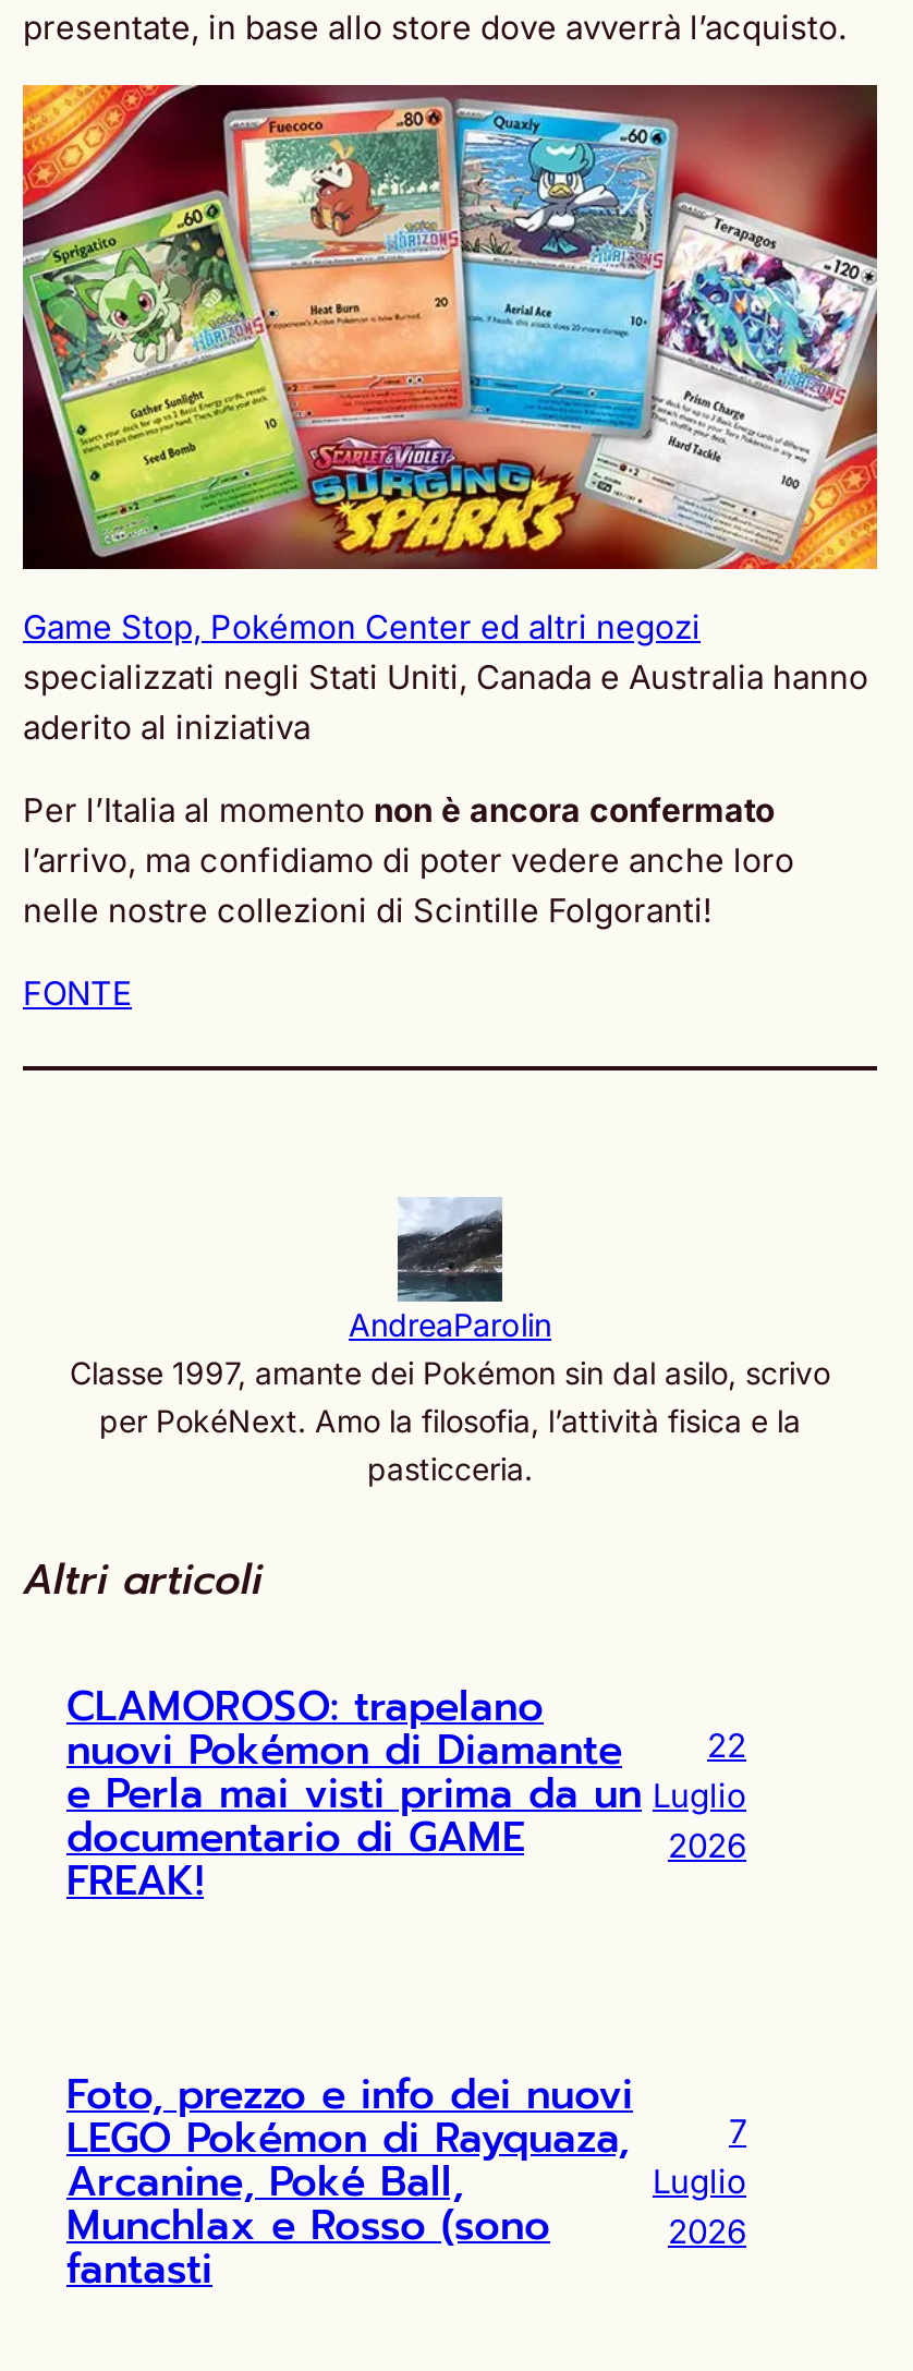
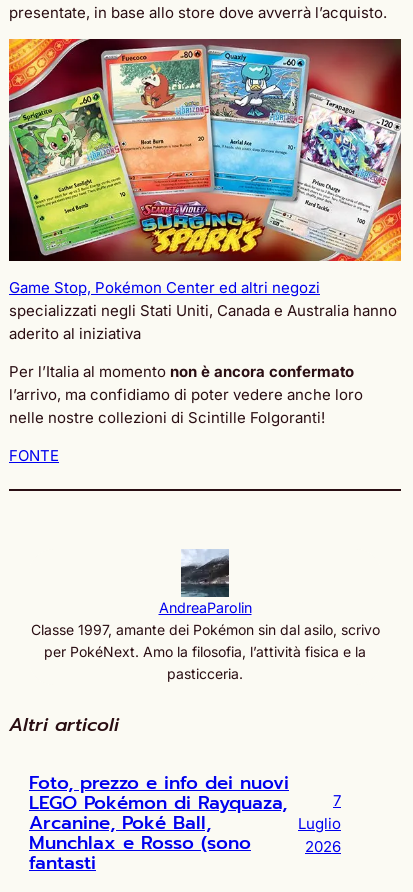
[66,1677,642,1913] CLAMOROSO: trapelano | nuovi Pokémon di Diamante | e Perla mai visti prima da un | documentario di GAME | FREAK! -> none
[653,1724,746,1866] 22 | Luglio | 2026 -> none

